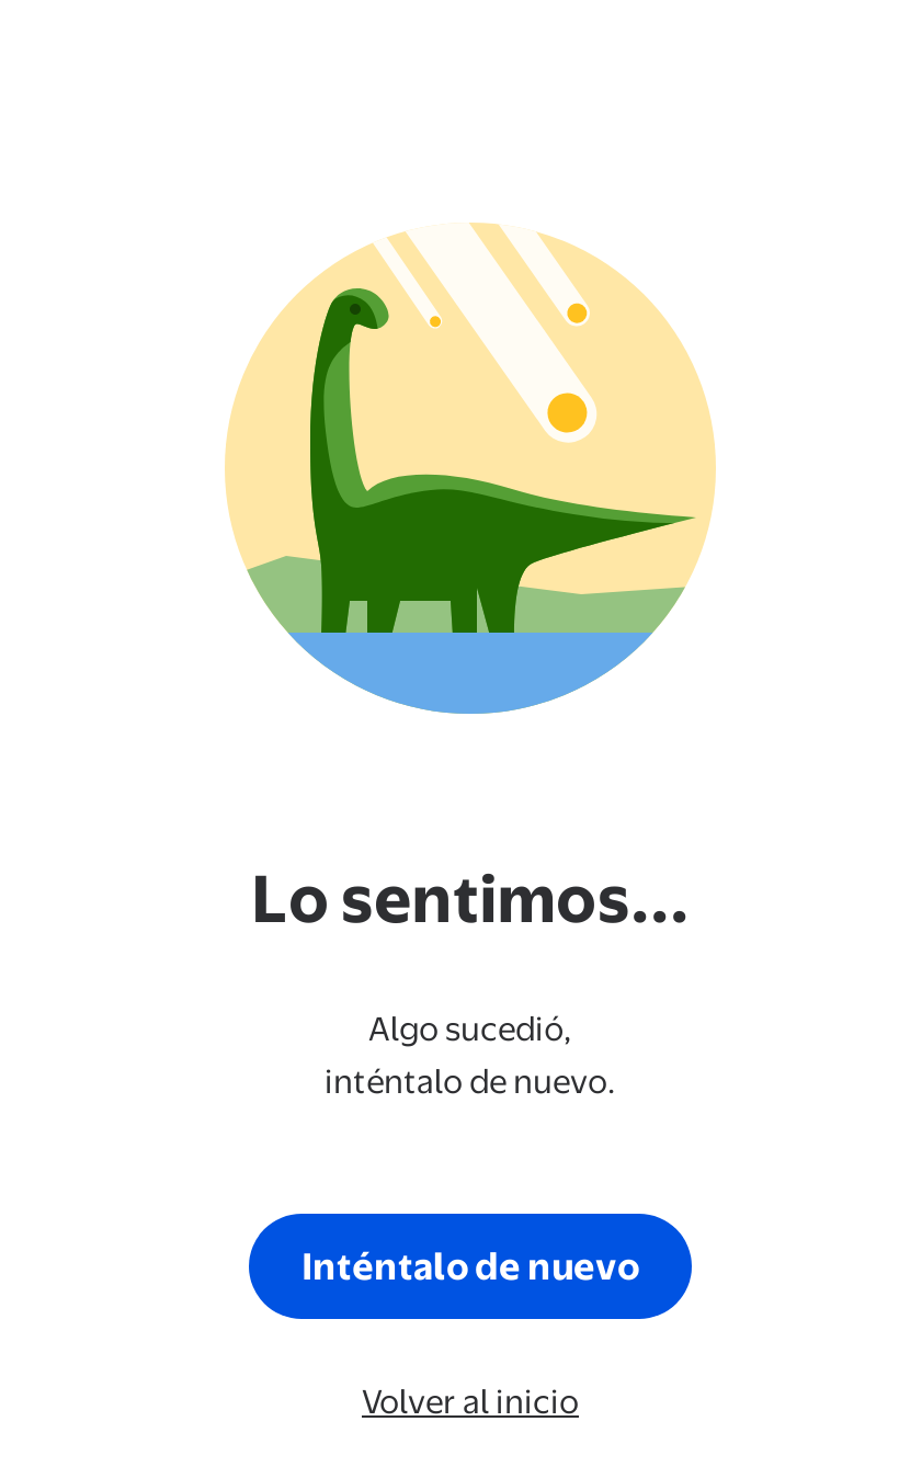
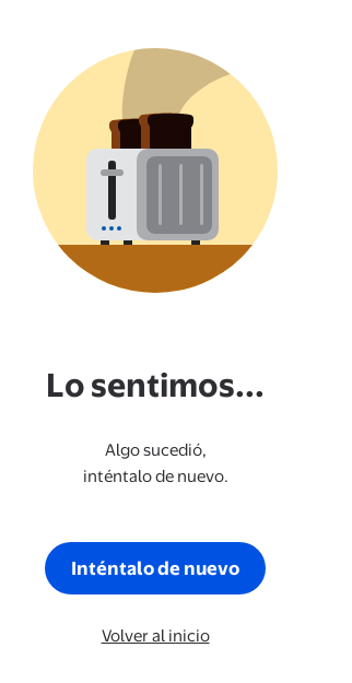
[247,225,694,716] [image] -> [45,48,263,294] [image]

